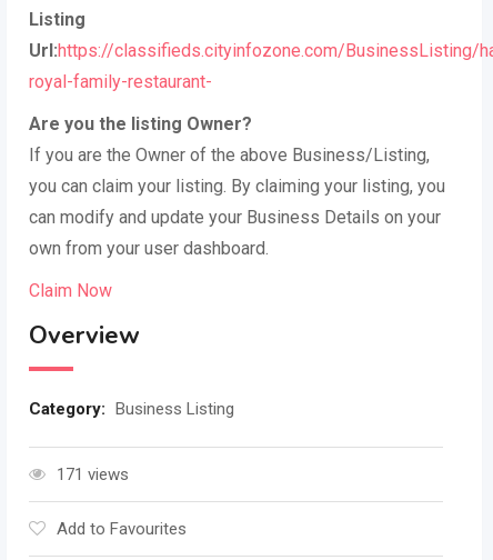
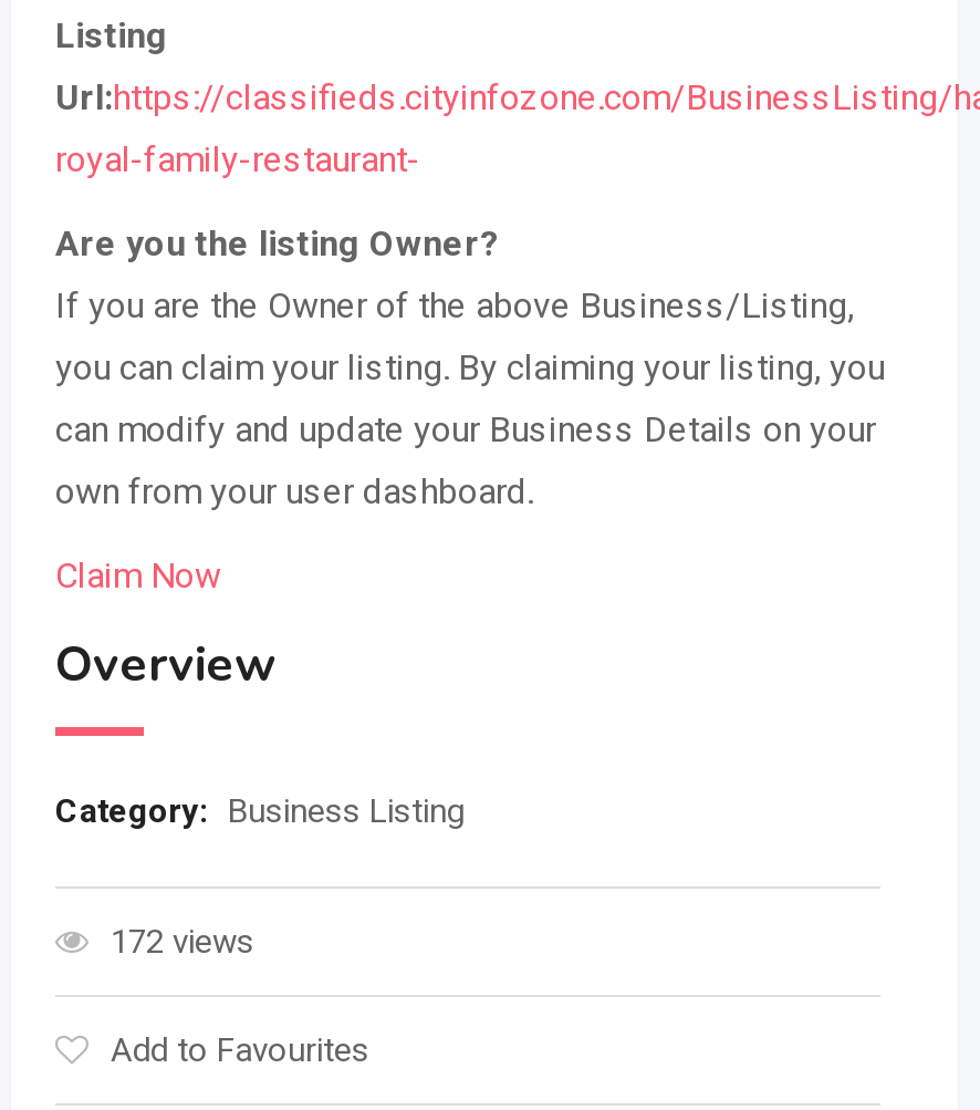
[57,464,129,484] 171 views -> [111,922,254,962] 172 views

